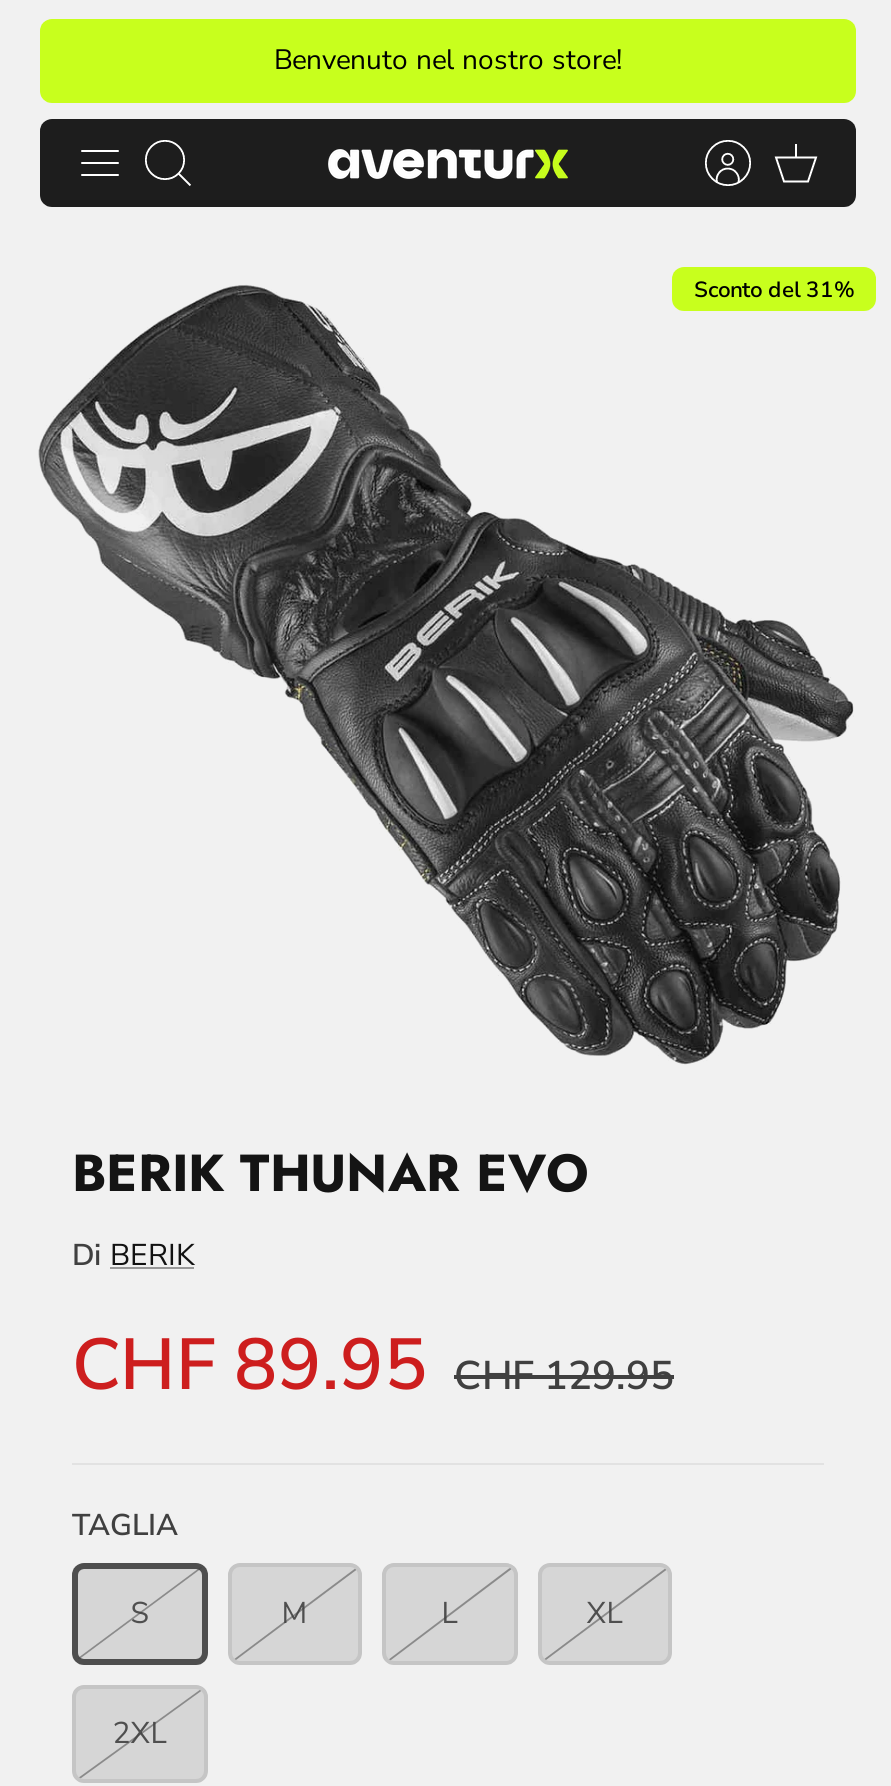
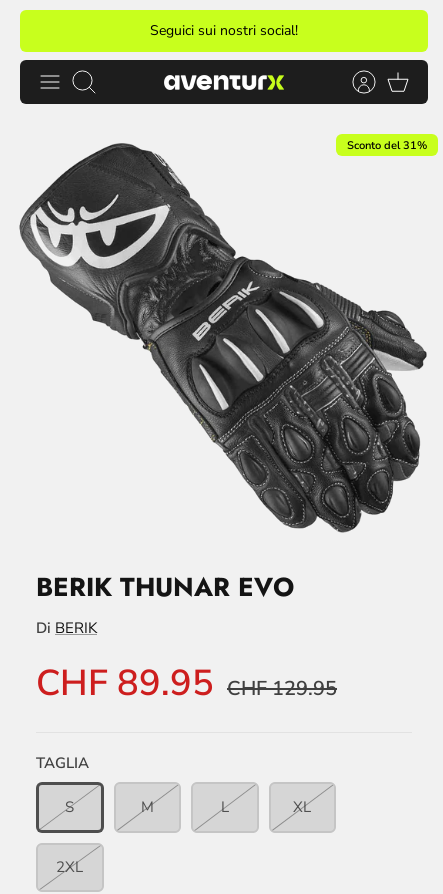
[274,41,622,79] Benvenuto nel nostro store! -> [150,21,298,40] Seguici sui nostri social!

